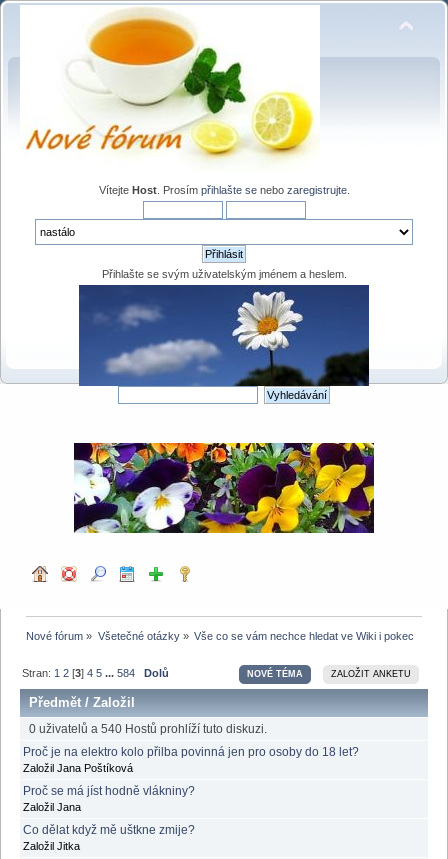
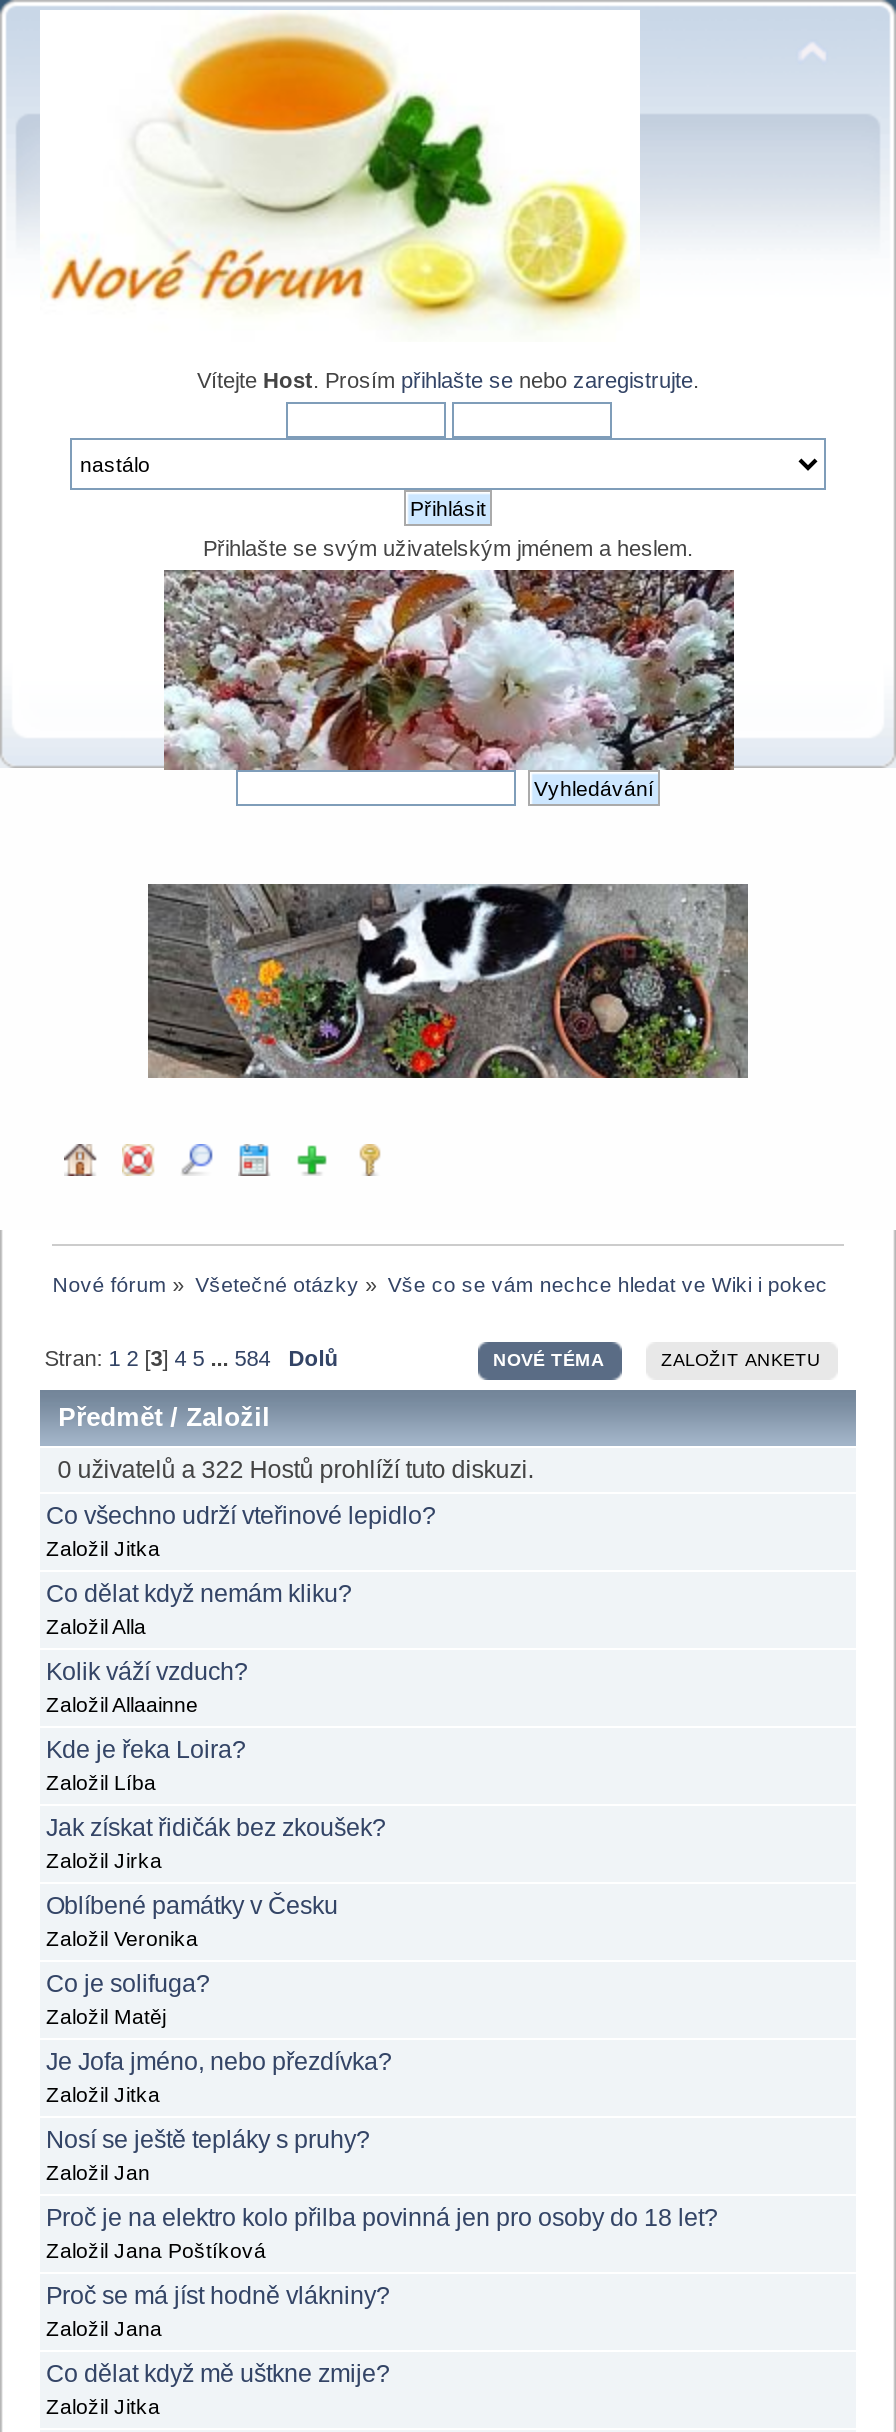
[78,284,370,387] [image] -> [158,568,738,772] [image]
[74,442,375,534] [image] -> [146,882,750,1080] [image]
[29,722,267,736] 0 uživatelů a 540 Hostů prohlíží tuto diskuzi. -> [46,1457,533,2185] 0 uživatelů a 322 Hostů prohlíží tuto diskuzi. | Co všechno udrží vteřinové lepidlo? | Založil Jitka | Co dělat když nemám kliku? | Založil Alla | Kolik váží vzduch? | Založil Allaainne | Kde je řeka Loira? | Založil Líba | Jak získat řidičák bez zkoušek? | Založil Jirka | Oblíbené památky v Česku | Založil Veronika | Co je solifuga? | Založil Matěj | Je Jofa jméno, nebo přezdívka? | Založil Jitka | Nosí se ještě tepláky s pruhy? | Založil Jan

